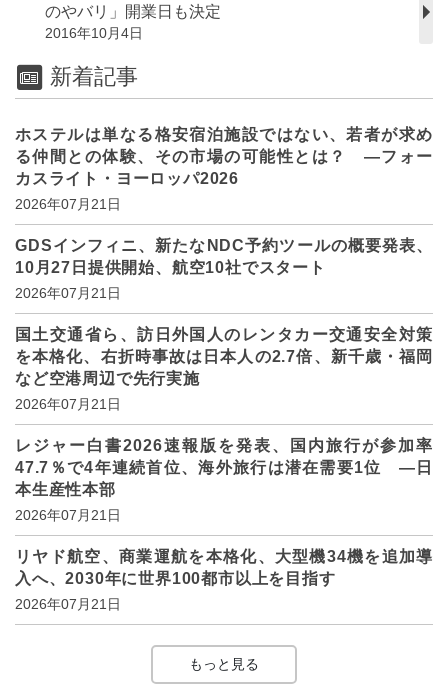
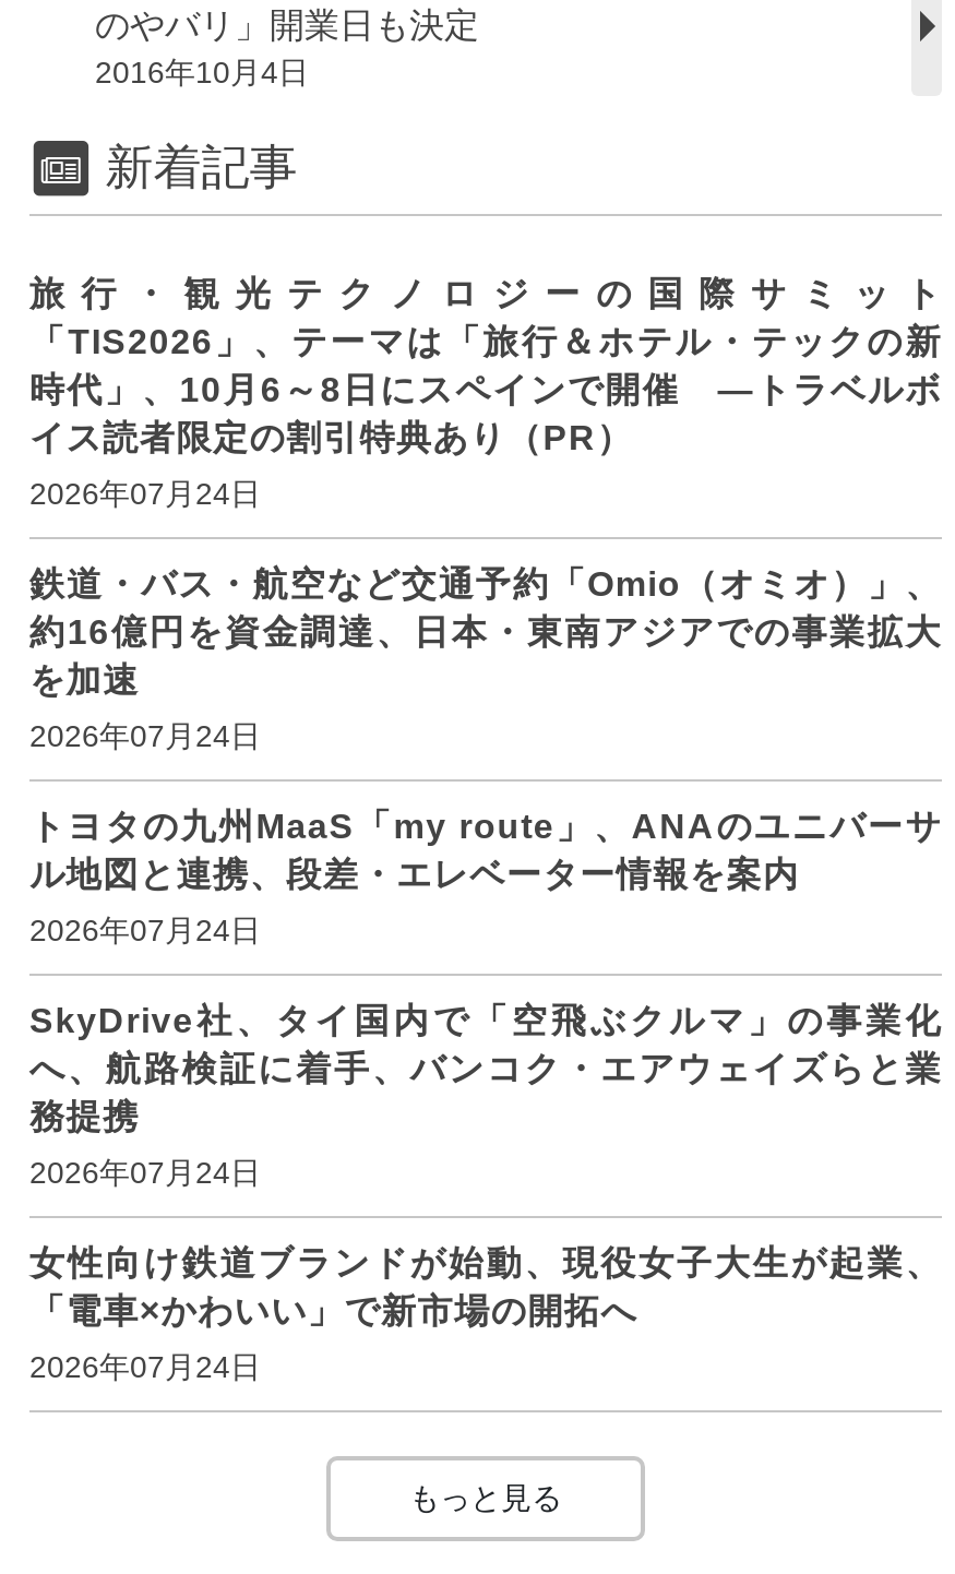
[15,126,433,187] ホステルは単なる格安宿泊施設ではない、若者が求め | る仲間との体験、その市場の可能性とは？ ―フォー | カスライト・ヨーロッパ2026 -> [29,276,942,457] 旅行・観光テクノロジーの国際サミット | 「TIS2026」、テーマは「旅行＆ホテル・テックの新 | 時代」、10月6～8日にスペインで開催 ―トラベルボ | イス読者限定の割引特典あり（PR）
[15,196,121,212] 2026年07月21日 -> [29,477,261,511] 2026年07月24日
[15,237,433,276] GDSインフィニ、新たなNDC予約ツールの概要発表、 | 10月27日提供開始、航空10社でスタート -> [29,566,942,699] 鉄道・バス・航空など交通予約「Omio（オミオ）」、 | 約16億円を資金調達、日本・東南アジアでの事業拡大 | を加速
[15,285,121,301] 2026年07月21日 -> [29,719,261,754] 2026年07月24日
[15,326,433,387] 国土交通省ら、訪日外国人のレンタカー交通安全対策 | を本格化、右折時事故は日本人の2.7倍、新千歳・福岡 | など空港周辺で先行実施 -> [29,808,942,894] トヨタの九州MaaS「my route」、ANAのユニバーサ | ル地図と連携、段差・エレベーター情報を案内
[15,396,121,412] 2026年07月21日 -> [29,913,261,948] 2026年07月24日
[15,437,433,498] レジャー白書2026速報版を発表、国内旅行が参加率 | 47.7％で4年連続首位、海外旅行は潜在需要1位 ―日 | 本生産性本部 -> [29,1003,942,1136] SkyDrive社、タイ国内で「空飛ぶクルマ」の事業化 | へ、航路検証に着手、バンコク・エアウェイズらと業 | 務提携
[15,507,121,523] 2026年07月21日 -> [29,1156,261,1190] 2026年07月24日
[15,548,433,587] リヤド航空、商業運航を本格化、大型機34機を追加導 | 入へ、2030年に世界100都市以上を目指す -> [29,1245,942,1330] 女性向け鉄道ブランドが始動、現役女子大生が起業、 | 「電車×かわいい」で新市場の開拓へ
[15,596,121,612] 2026年07月21日 -> [29,1350,261,1385] 2026年07月24日

